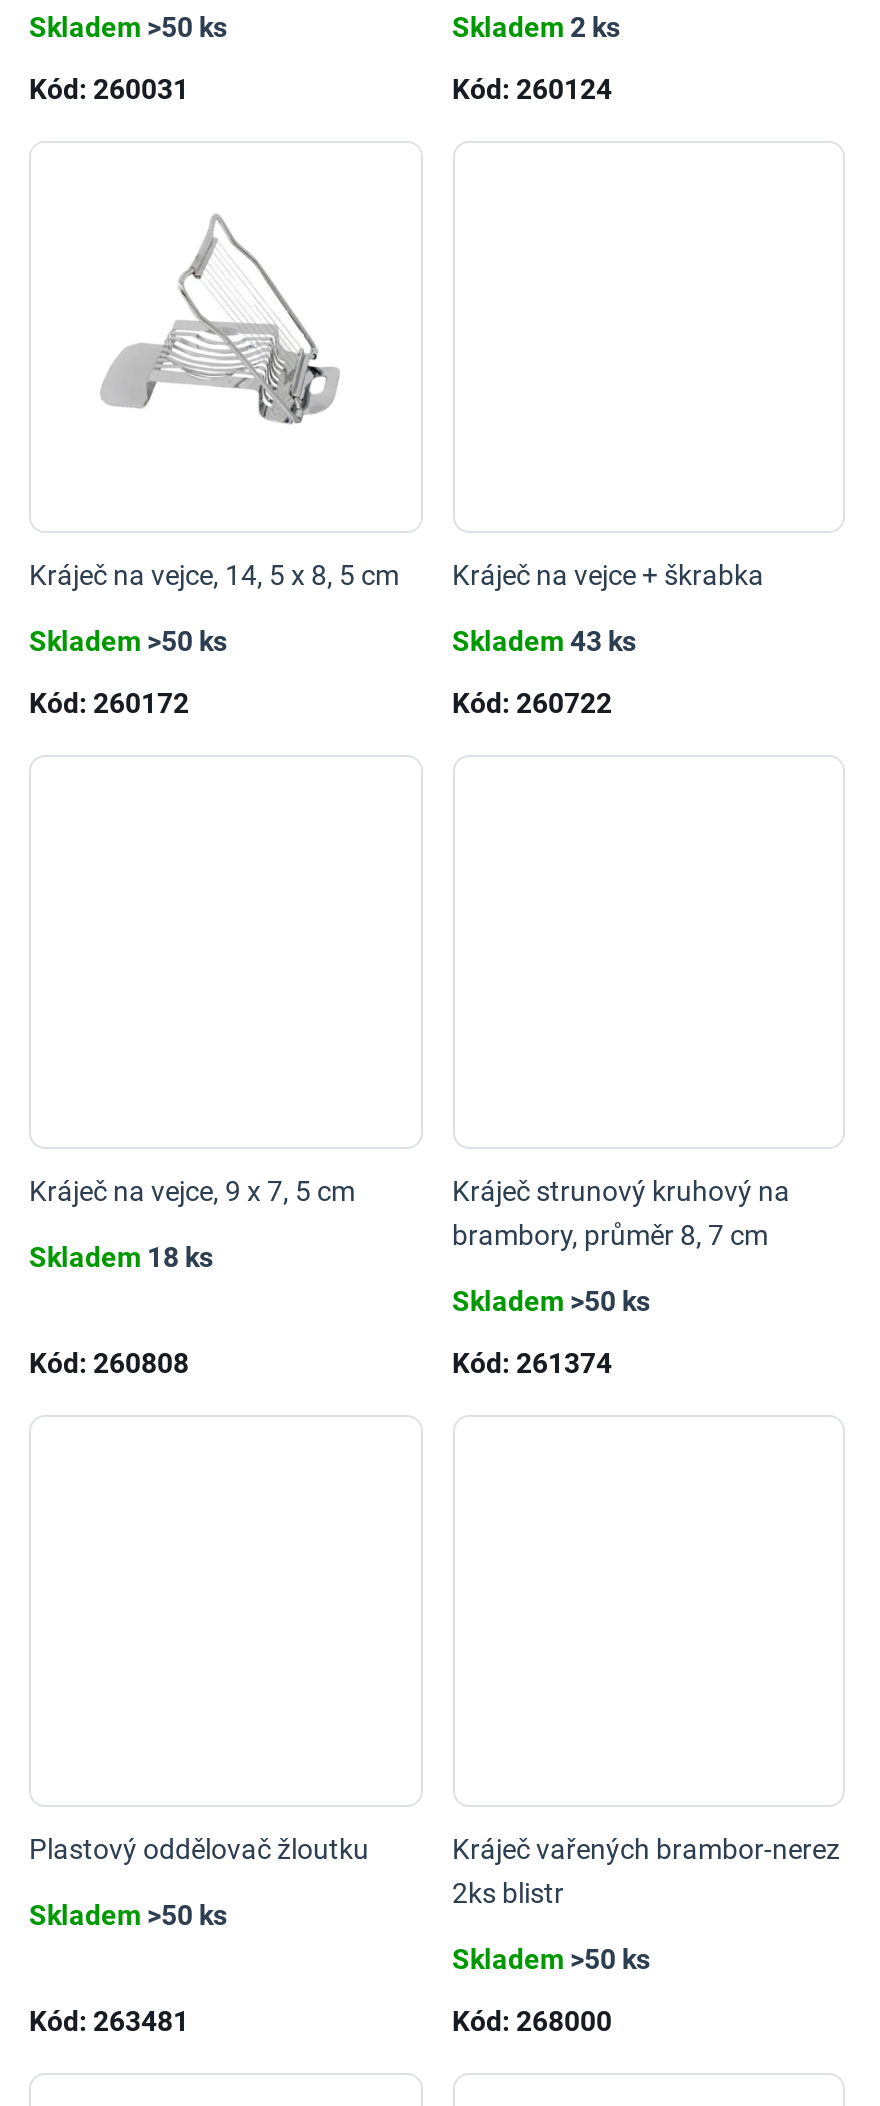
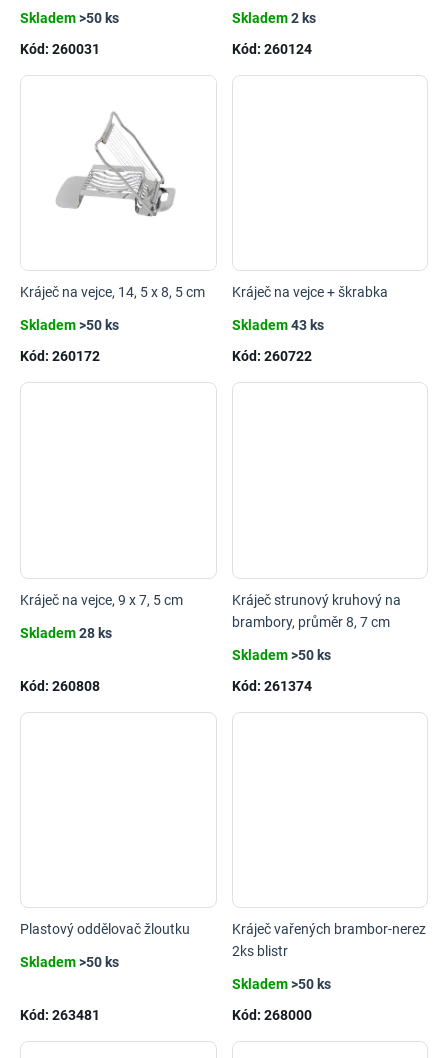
[29,1240,213,1272] Skladem 18 ks -> [20,624,112,640] Skladem 28 ks

